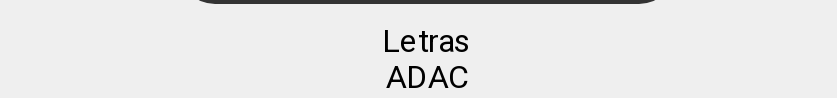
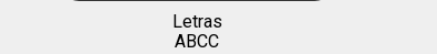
[386,57,468,95] ADAC -> [175,31,219,52] ABCC

